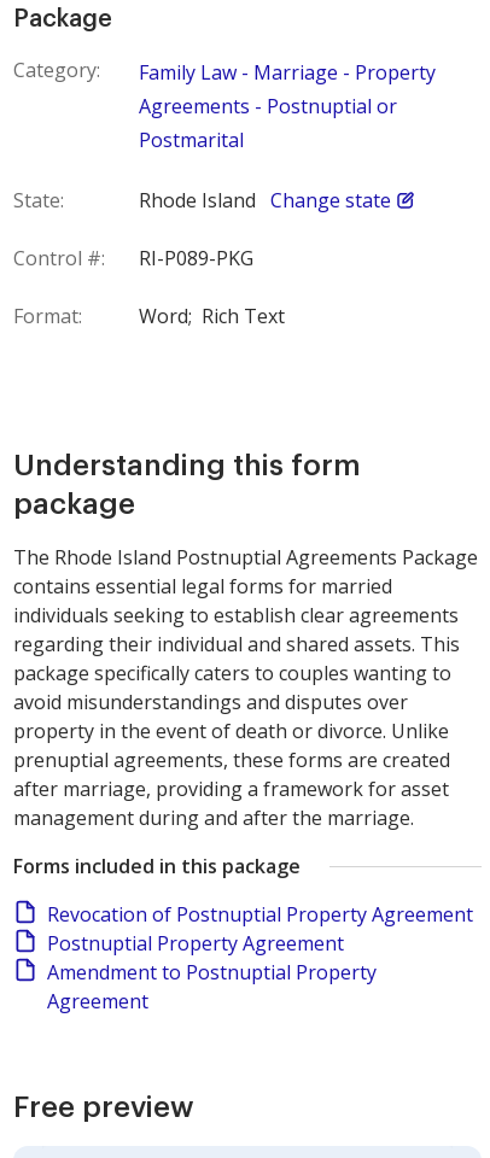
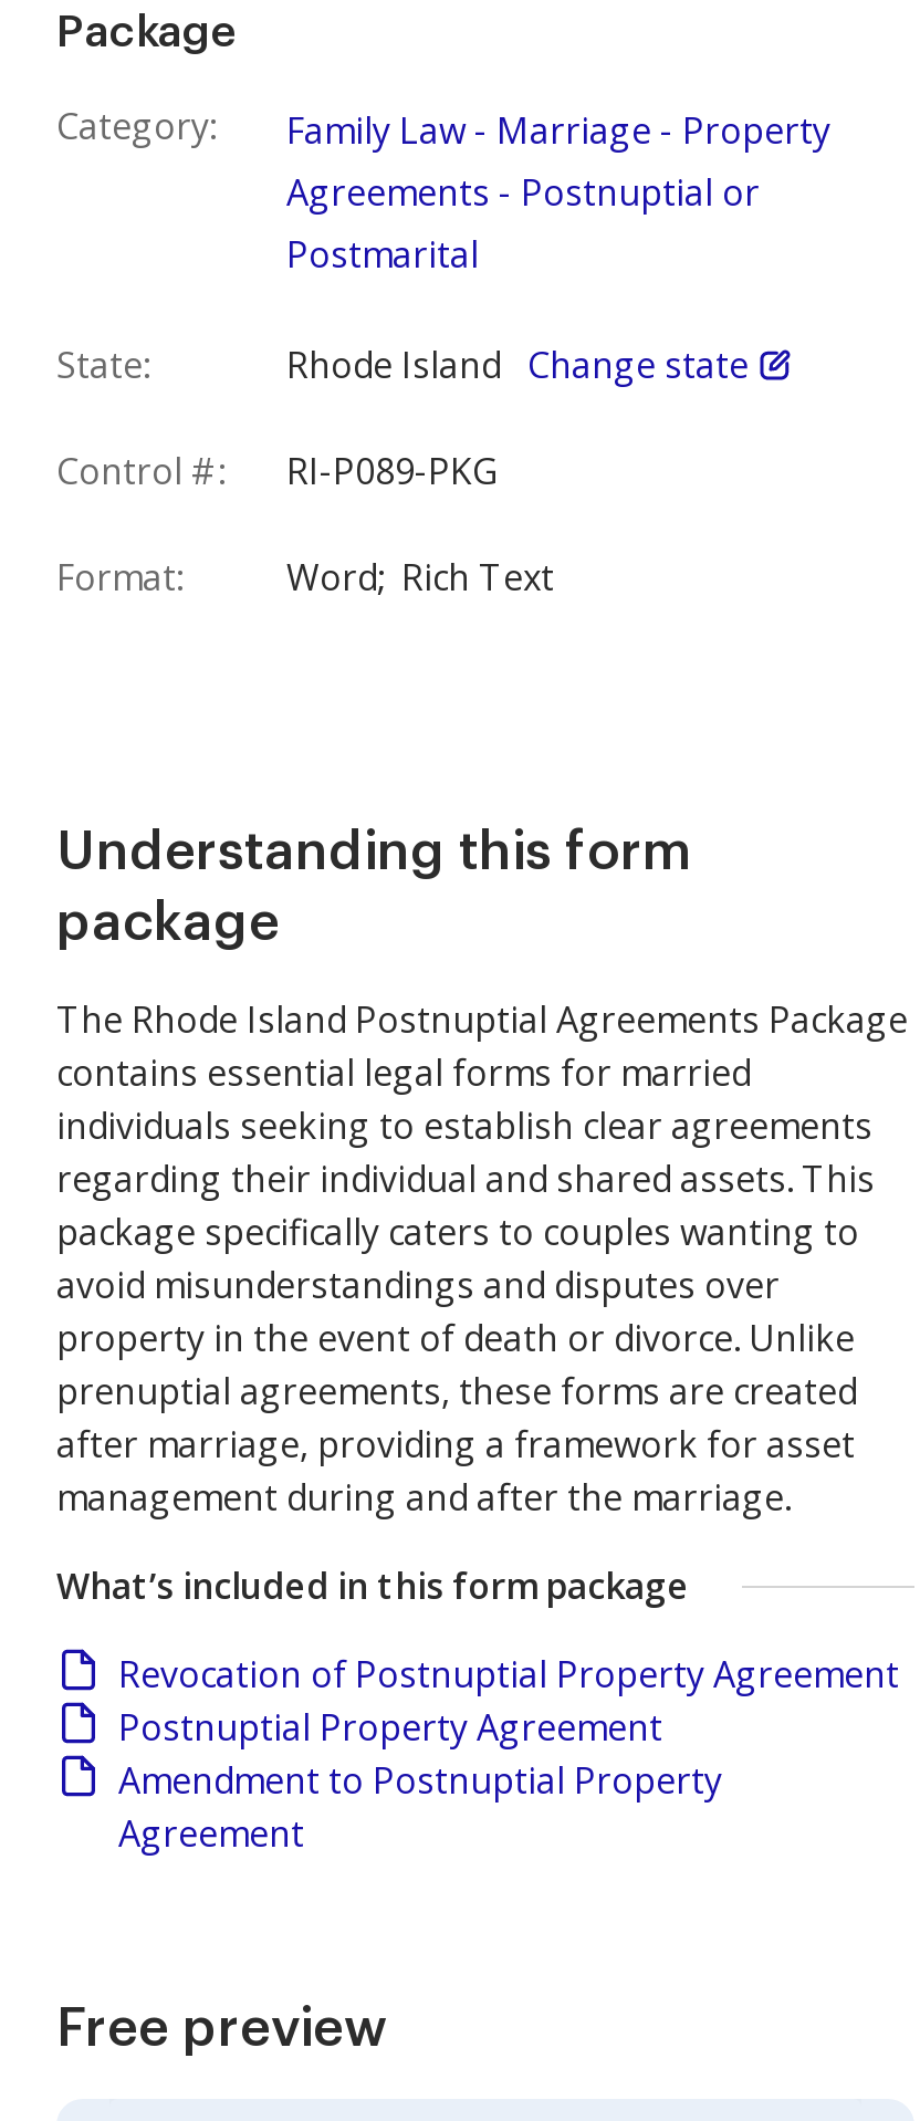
[13,853,301,879] Forms included in this package -> [56,1561,689,1610] What’s included in this form package

